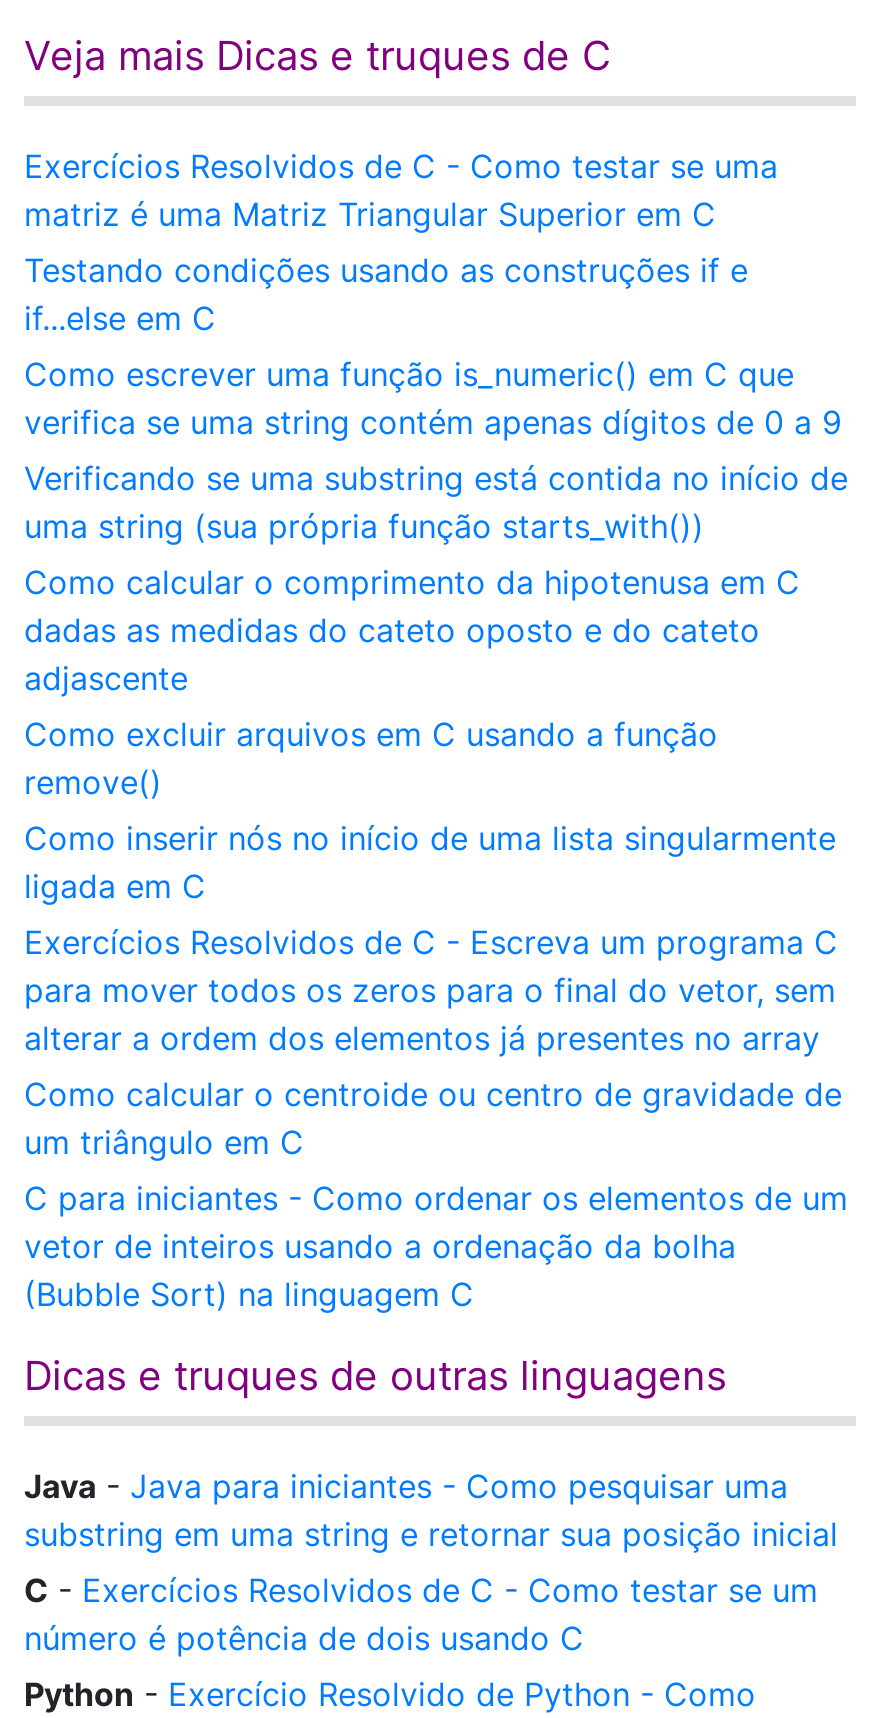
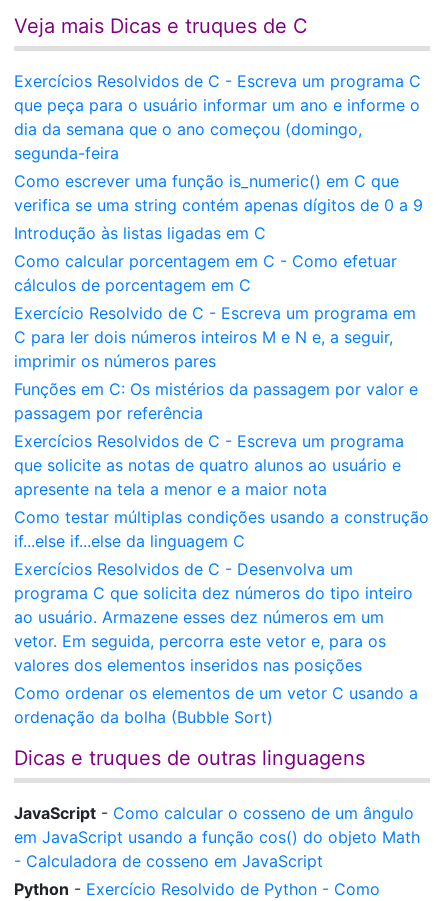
[24,146,778,338] Exercícios Resolvidos de C - Como testar se uma | matriz é uma Matriz Triangular Superior em C | Testando condições usando as construções if e | if...else em C -> [14,95,420,163] que peça para o usuário informar um ano e informe o | dia da semana que o ano começou (domingo, | segunda-feira
[24,458,848,1314] Verificando se uma substring está contida no início de | uma string (sua própria função starts_with()) | Como calcular o comprimento da hipotenusa em C | dadas as medidas do cateto oposto e do cateto | adjascente | Como excluir arquivos em C usando a função | remove() | Como inserir nós no início de uma lista singularmente | ligada em C | para mover todos os zeros para o final do vetor, sem | alterar a ordem dos elementos já presentes no array | Como calcular o centroide ou centro de gravidade de | um triângulo em C | C para iniciantes - Como ordenar os elementos de um | vetor de inteiros usando a ordenação da bolha | (Bubble Sort) na linguagem C -> [14,223,429,727] Introdução às listas ligadas em C | Como calcular porcentagem em C - Como efetuar | cálculos de porcentagem em C | Exercício Resolvido de C - Escreva um programa em | C para ler dois números inteiros M e N e, a seguir, | imprimir os números pares | Funções em C: Os mistérios da passagem por valor e | passagem por referência | Exercícios Resolvidos de C - Escreva um programa | que solicite as notas de quatro alunos ao usuário e | apresente na tela a menor e a maior nota | Como testar múltiplas condições usando a construção | if...else if...else da linguagem C | Exercícios Resolvidos de C - Desenvolva um | programa C que solicita dez números do tipo inteiro | ao usuário. Armazene esses dez números em um | vetor. Em seguida, percorra este vetor e, para os | valores dos elementos inseridos nas posições | Como ordenar os elementos de um vetor C usando a | ordenação da bolha (Bubble Sort)
moved [24,922,838,962] -> [14,71,421,91]: Exercícios Resolvidos de C - Escreva um programa C
moved [24,1352,726,1400] -> [14,746,365,770]: Dicas e truques de outras linguagens
[24,1466,838,1658] Java - Java para iniciantes - Como pesquisar uma | substring em uma string e retornar sua posição inicial | C - Exercícios Resolvidos de C - Como testar se um | número é potência de dois usando C -> [14,803,420,871] JavaScript - Como calcular o cosseno de um ângulo | em JavaScript usando a função cos() do objeto Math | - Calculadora de cosseno em JavaScript

